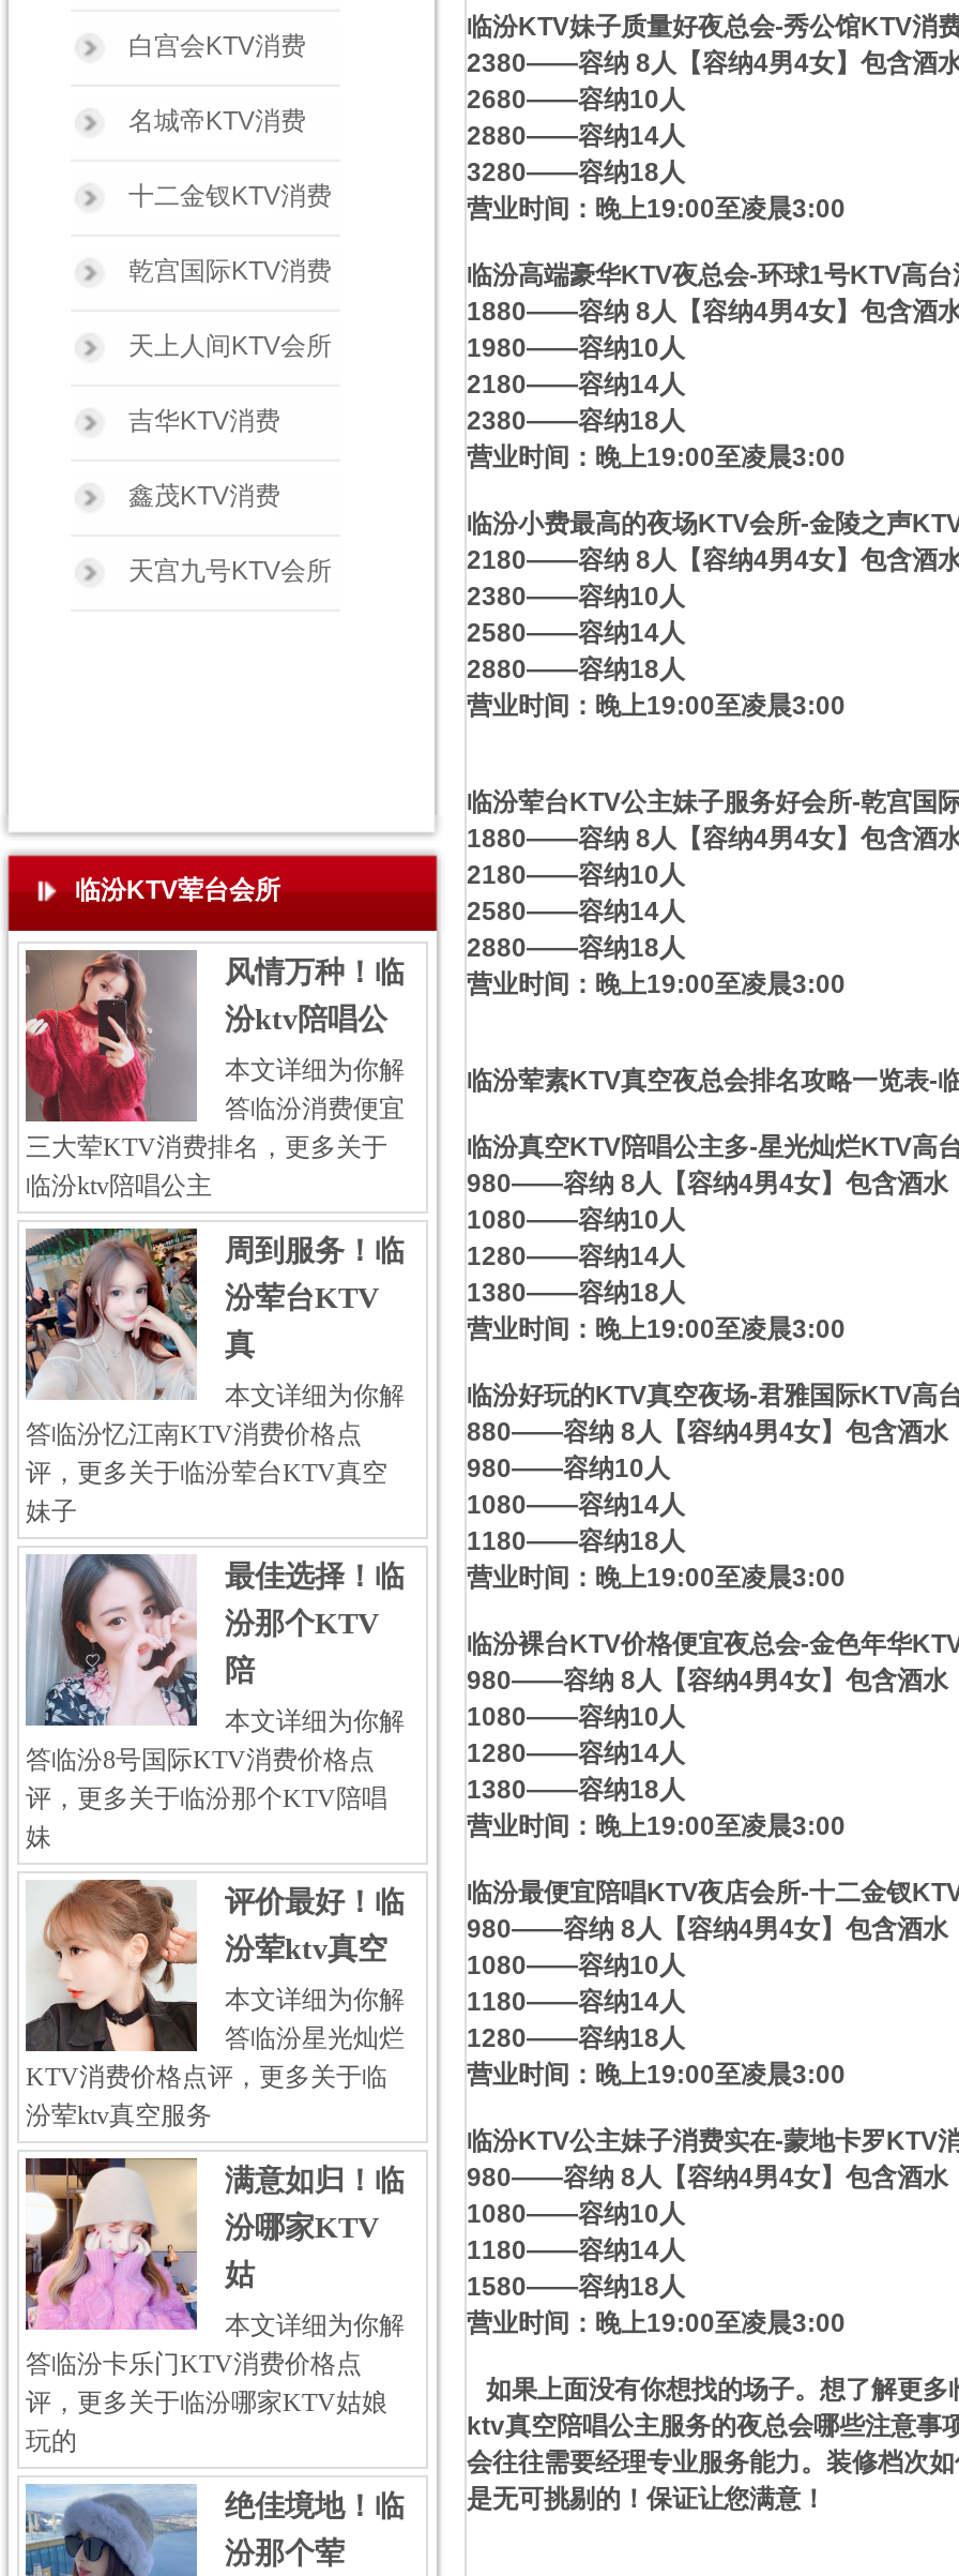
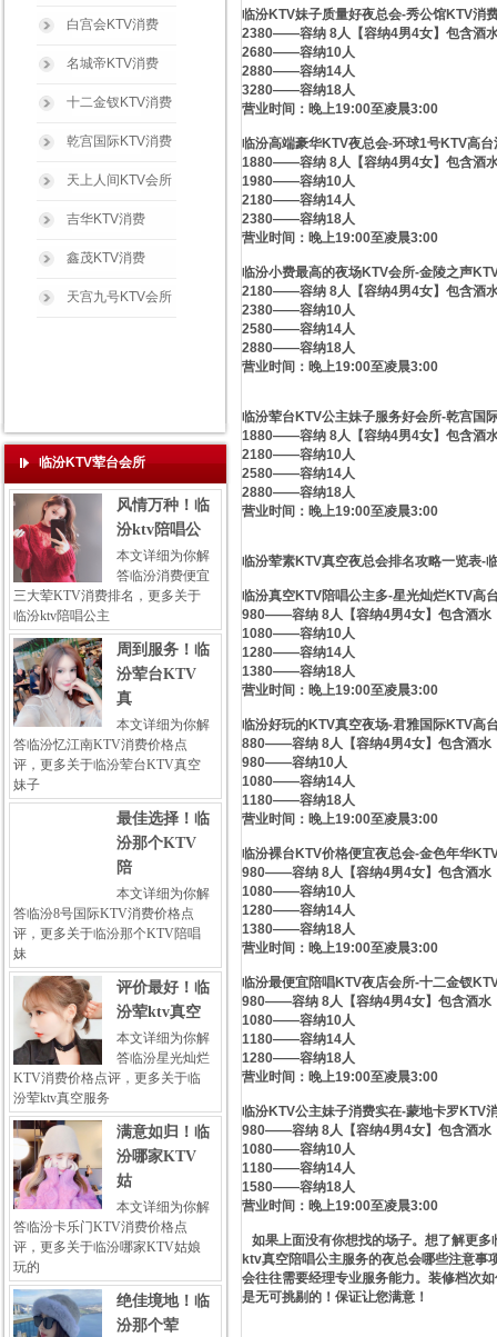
[24,1552,199,1728] [image] -> none

